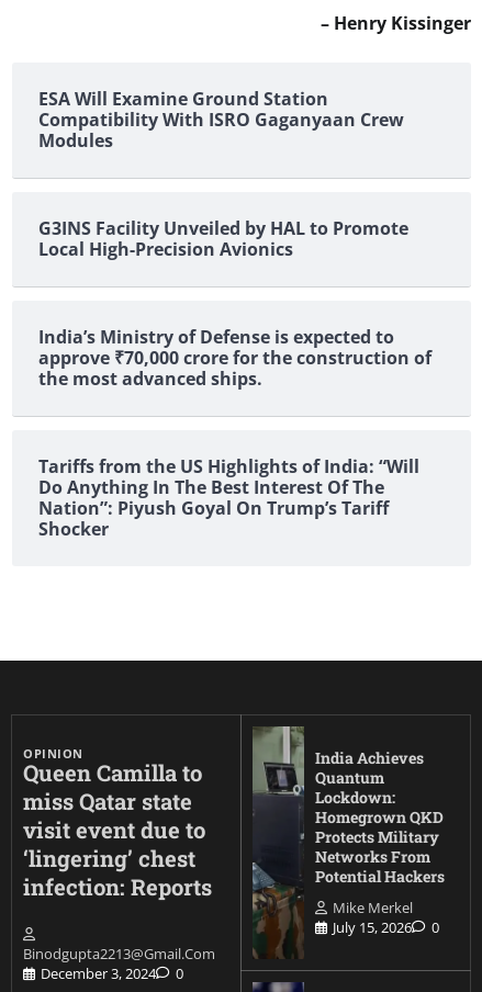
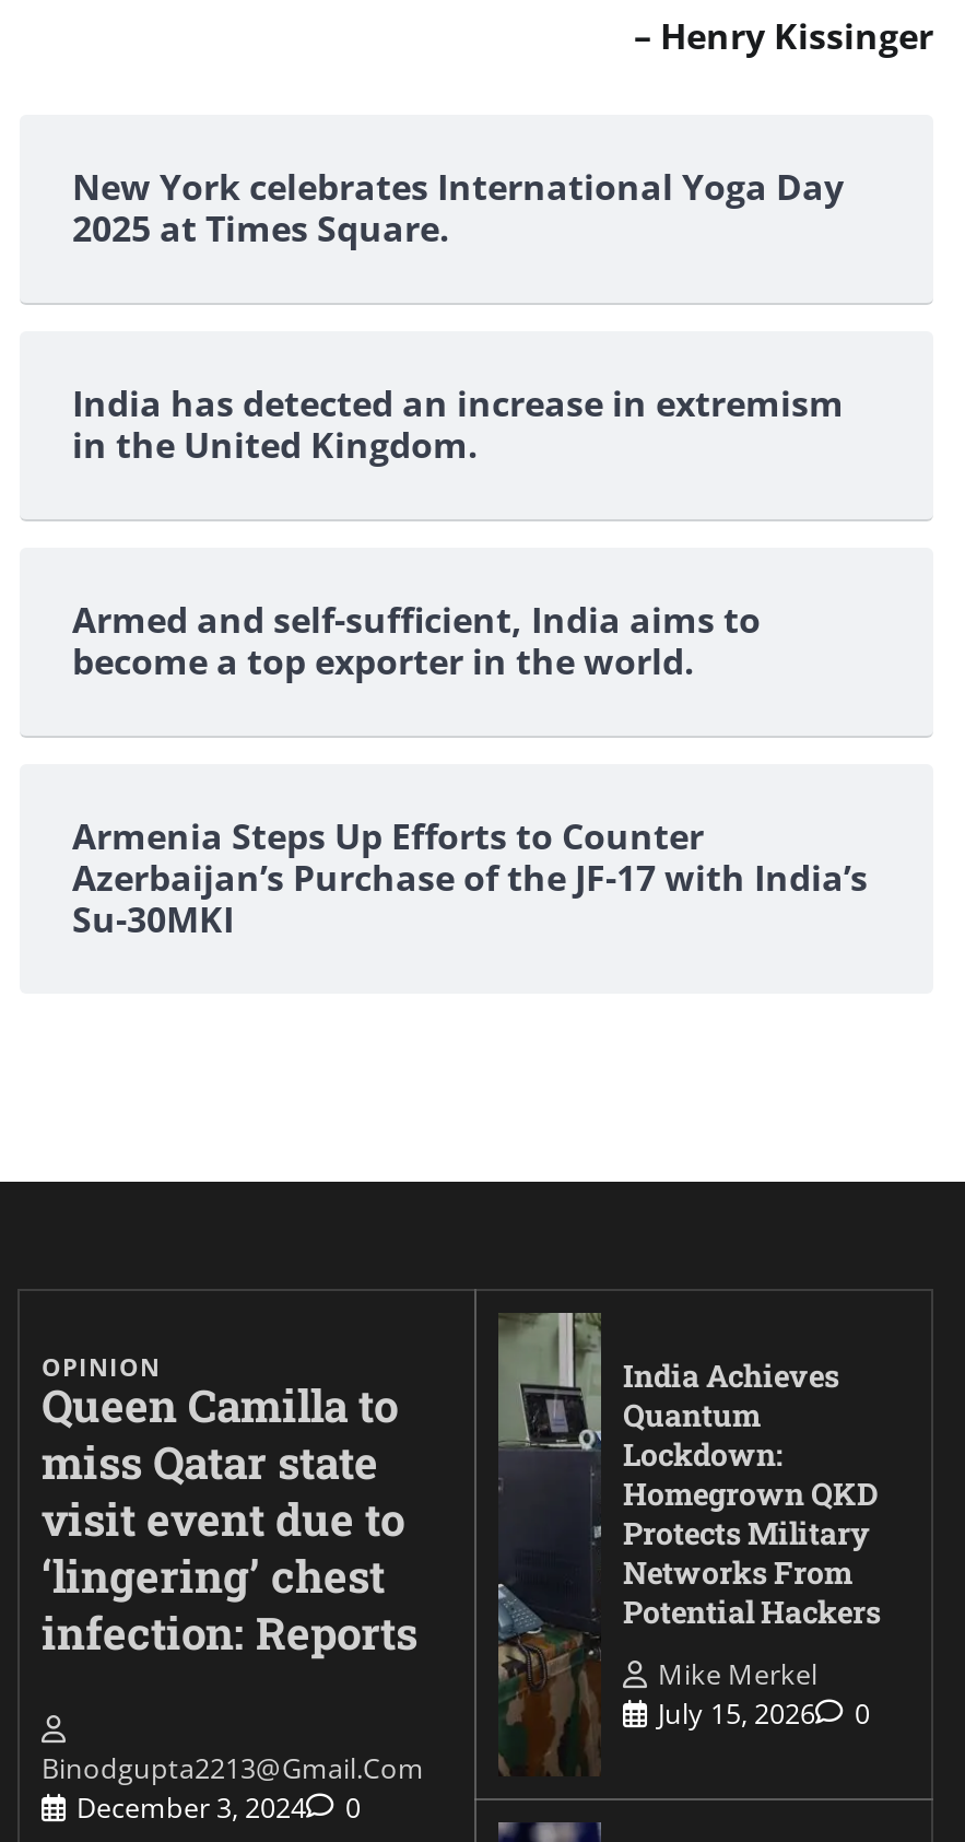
[38,87,404,153] ESA Will Examine Ground Station | Compatibility With ISRO Gaganyaan Crew | Modules -> [72,163,844,253] New York celebrates International Yoga Day | 2025 at Times Square.
[38,216,408,261] G3INS Facility Unveiled by HAL to Promote | Local High-Precision Avionics -> [72,380,844,469] India has detected an increase in extremism | in the United Kingdom.
[38,325,431,391] India’s Ministry of Defense is expected to | approve ₹70,000 crore for the construction of | the most advanced ships. -> [72,596,761,686] Armed and self-sufficient, India aims to | become a top exporter in the world.
[38,454,419,541] Tariffs from the US Highlights of India: “Will | Do Anything In The Best Interest Of The | Nation”: Piyush Goyal On Trump’s Tariff | Shocker -> [72,812,868,944] Armenia Steps Up Efforts to Counter | Azerbaijan’s Purchase of the JF-17 with India’s | Su-30MKI

